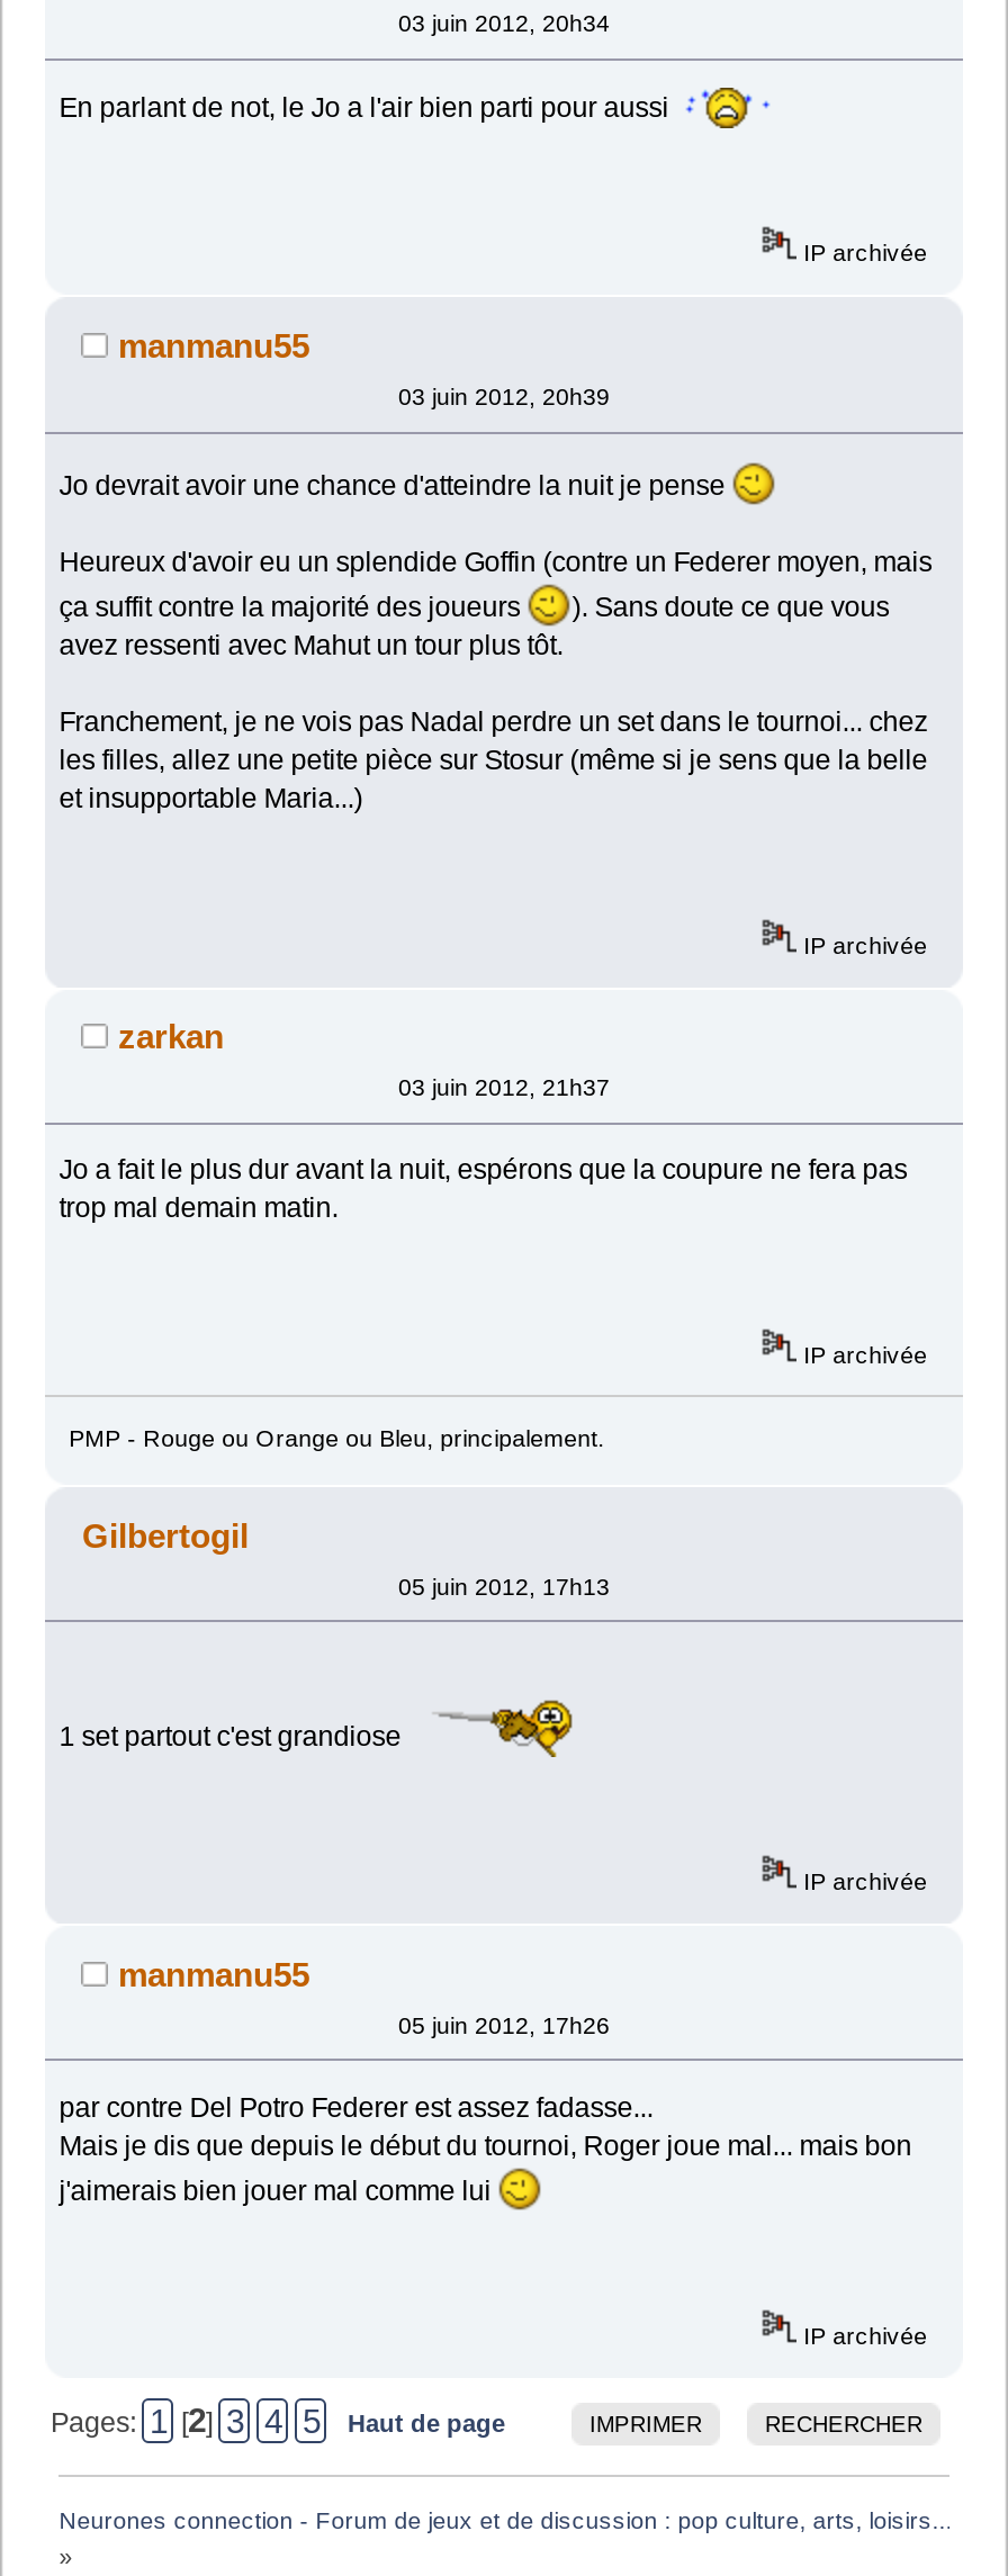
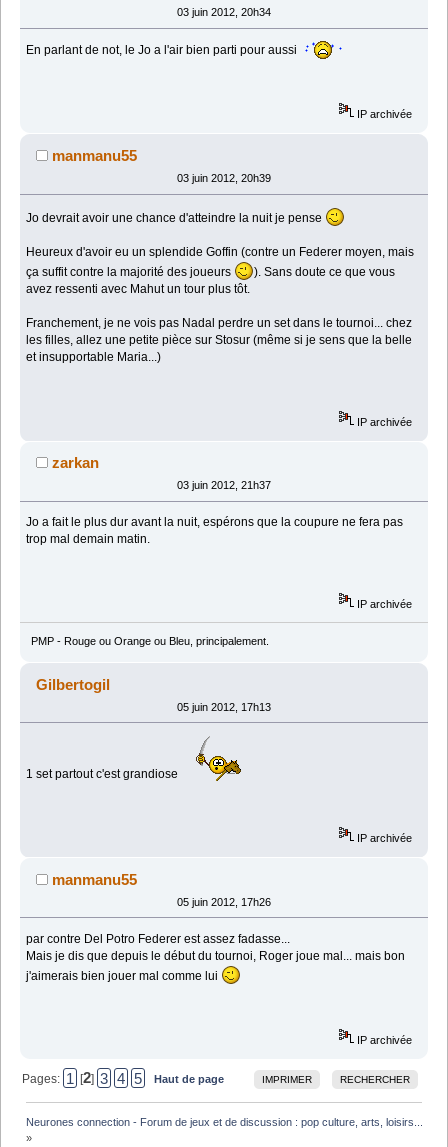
[434,1660,576,1759] [image] -> [195,736,255,783] [image]

